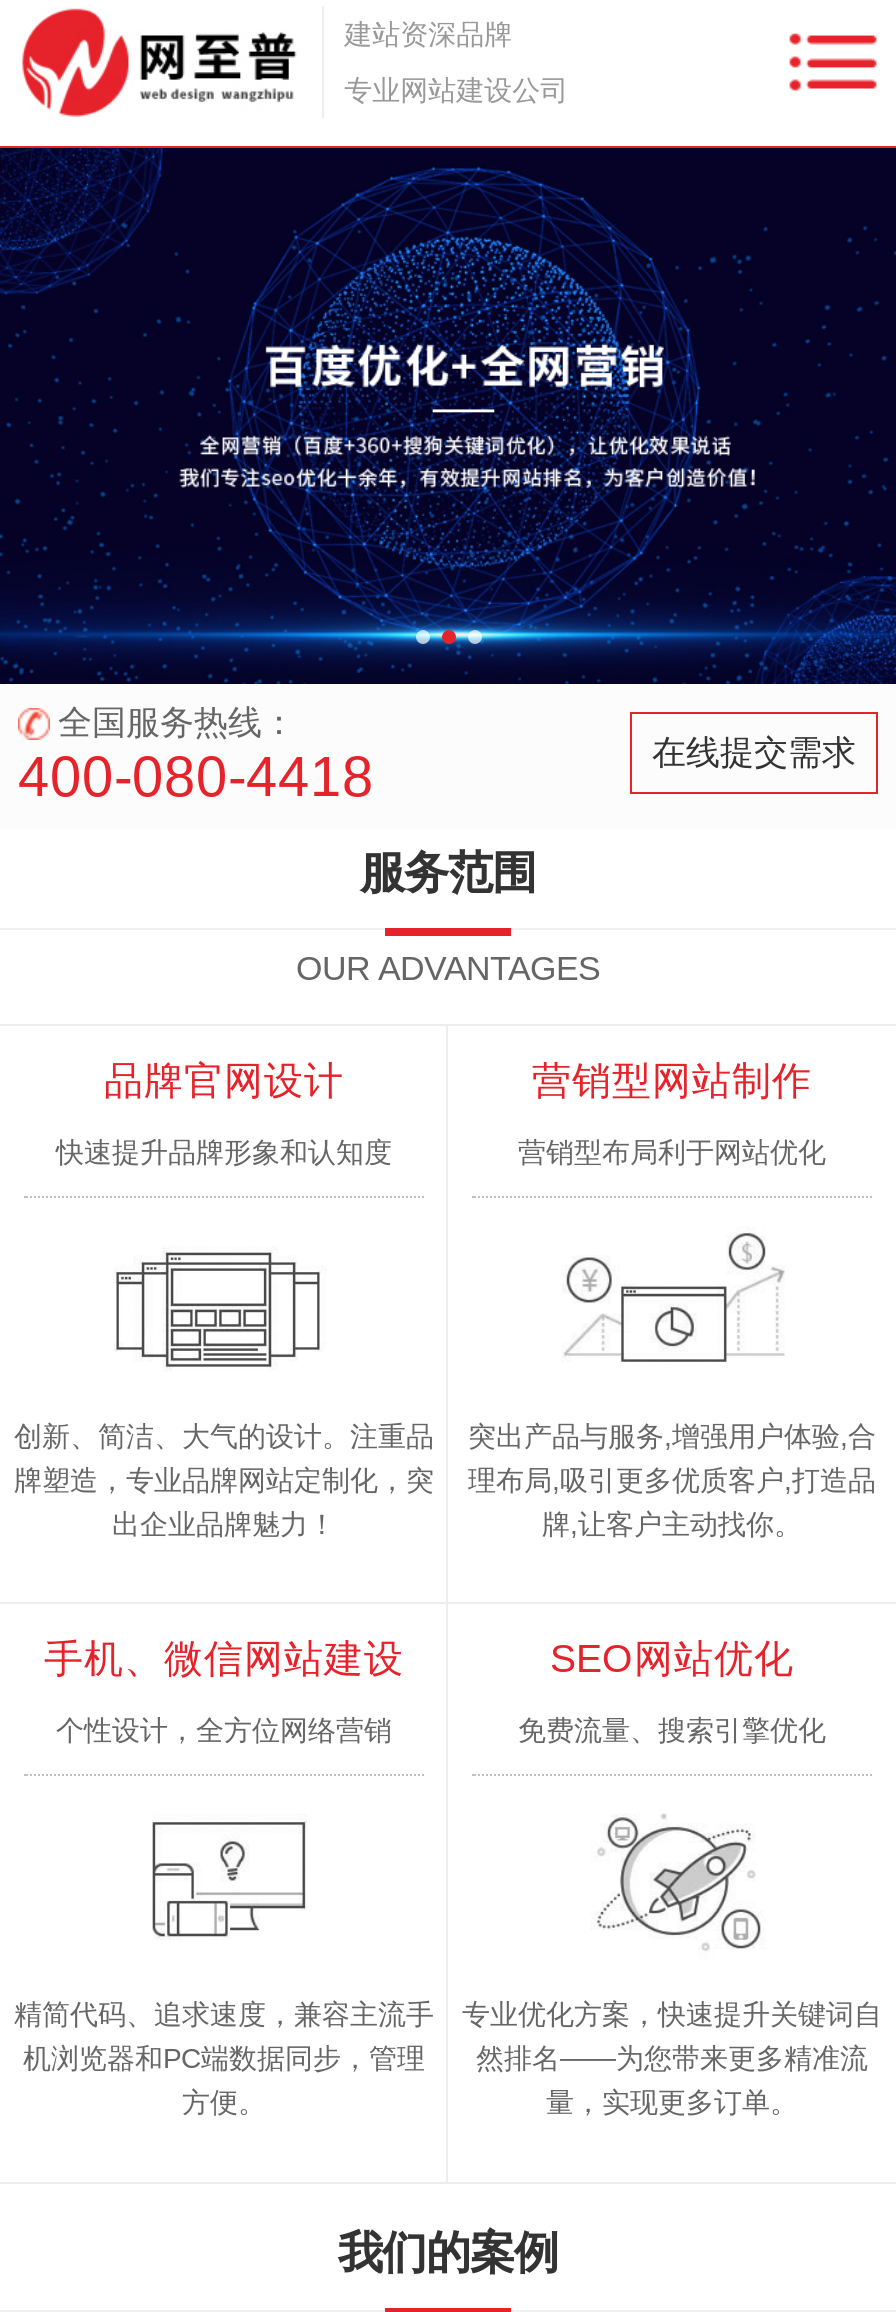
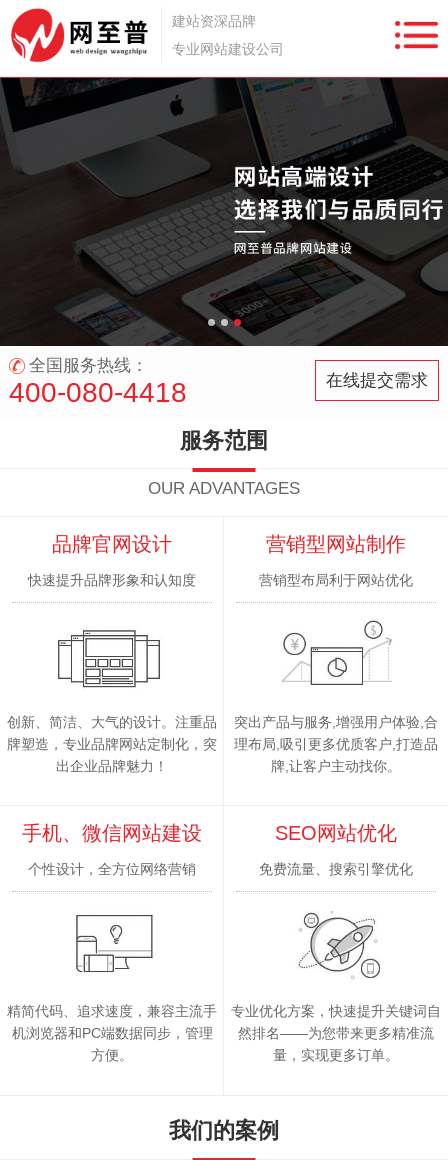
[6,148,890,684] [image] -> [3,78,445,346] [image]

